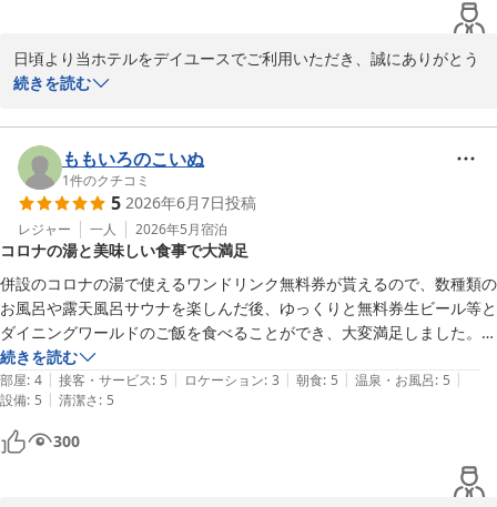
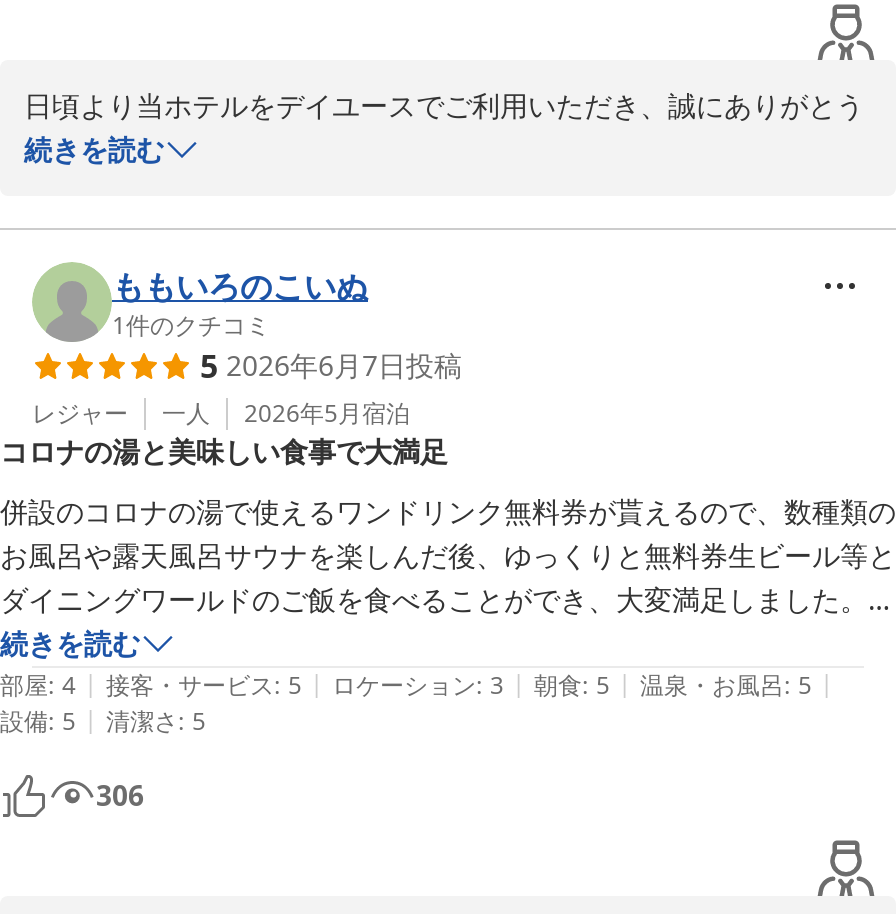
[53,430,80,452] 300 -> [96,776,144,814] 306

